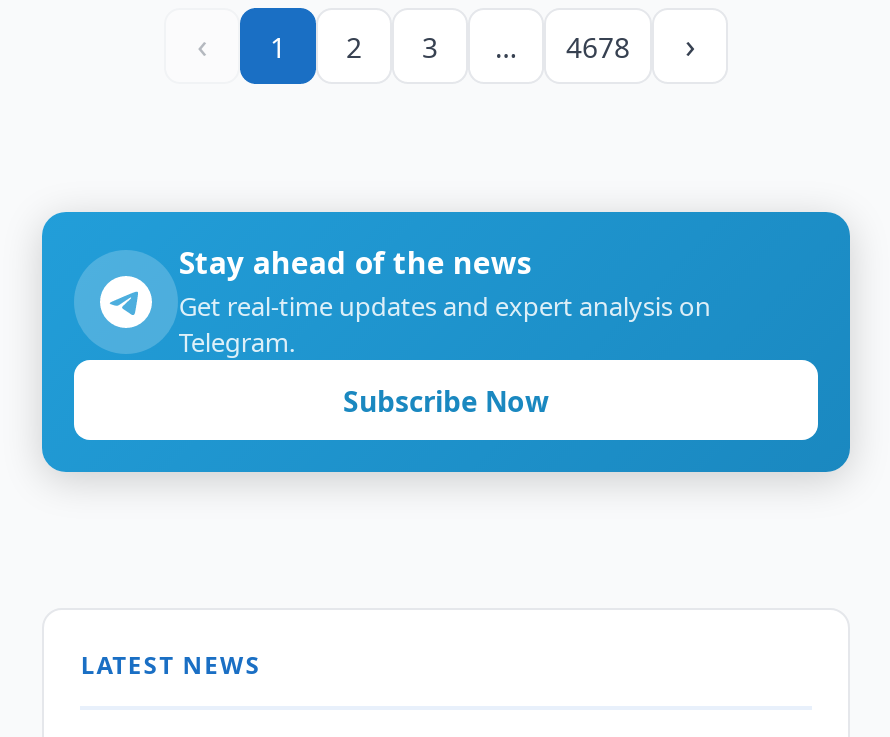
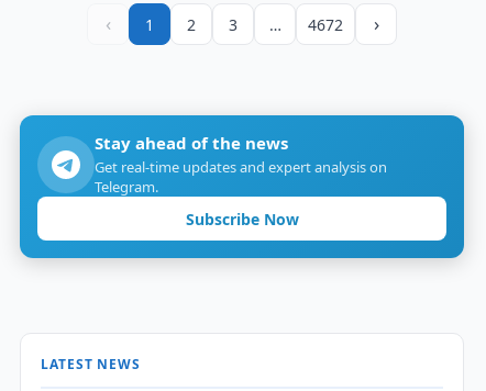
[566,27,630,65] 4678 -> [308,14,343,35] 4672

